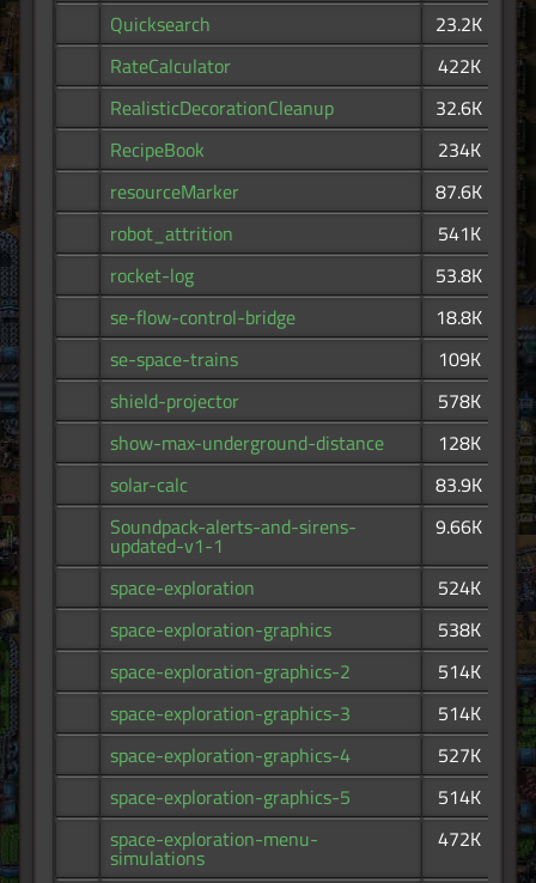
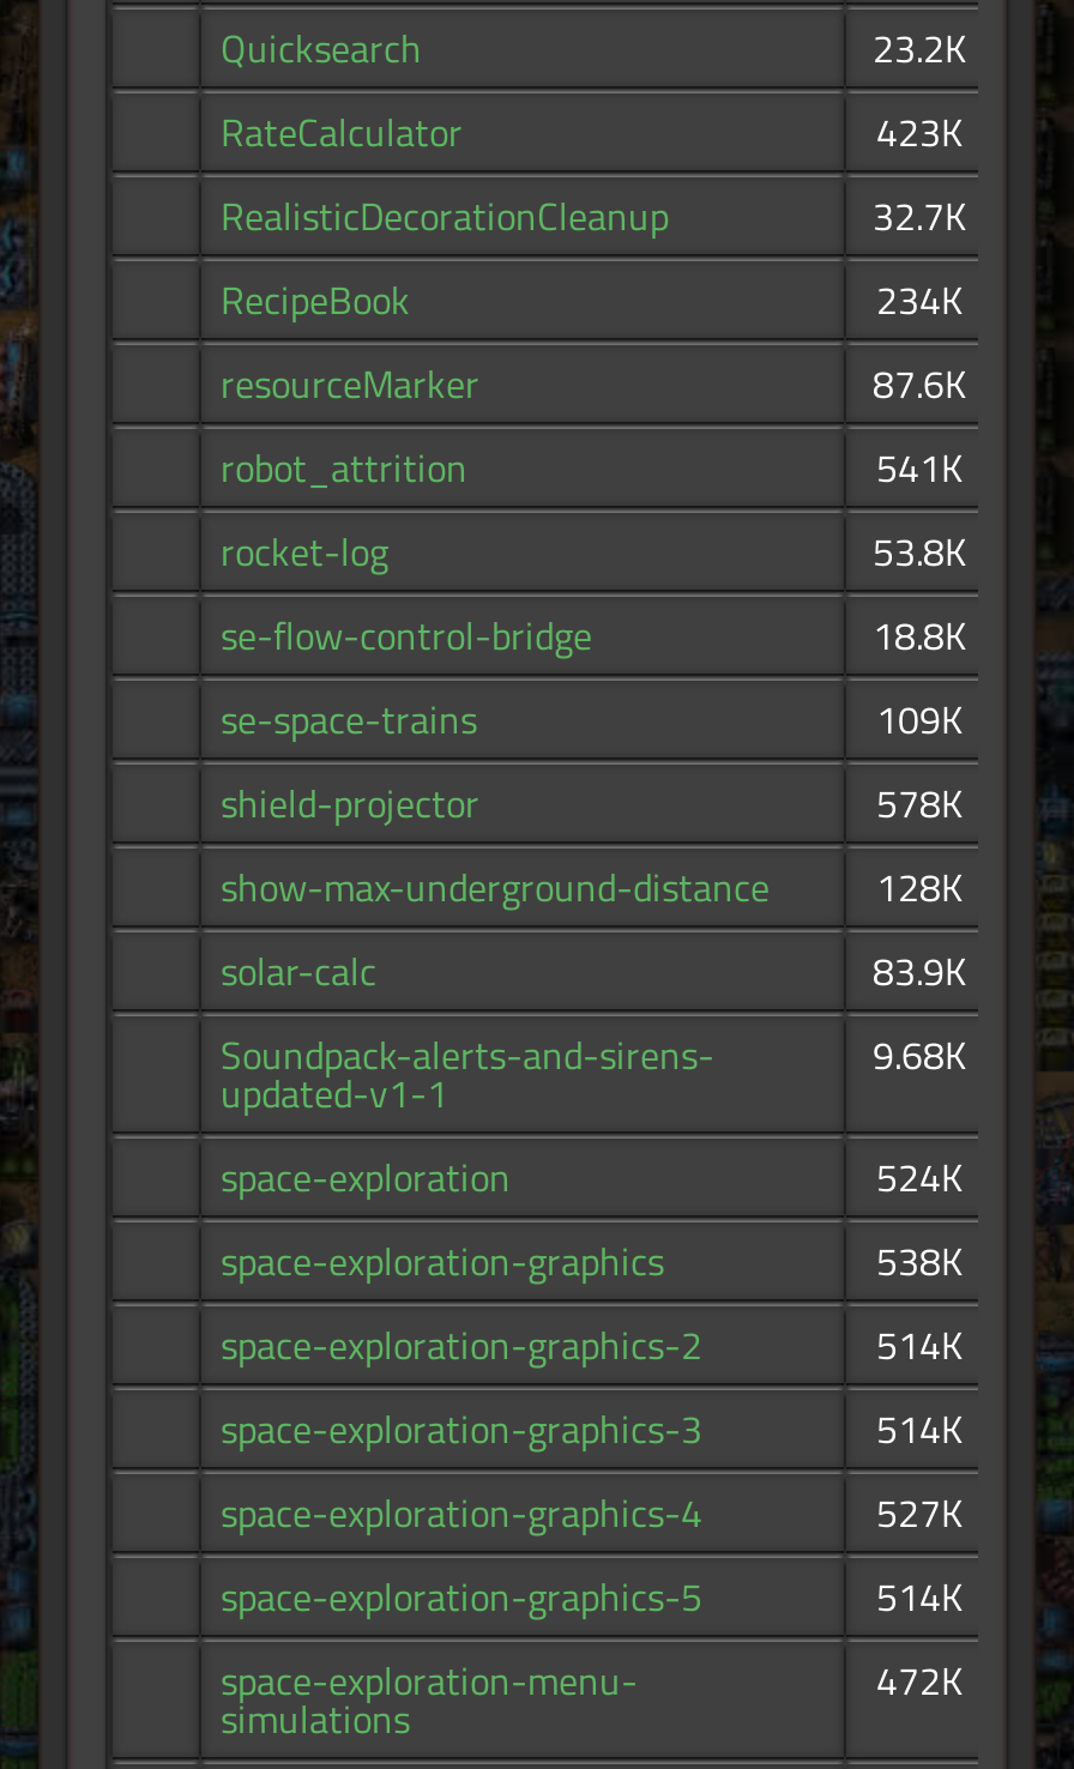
[437,52,480,81] 422K -> [876,104,963,162] 423K
[435,94,482,123] 32.6K -> [873,188,966,245] 32.7K
[435,513,482,541] 9.66K -> [873,1027,966,1084] 9.68K

